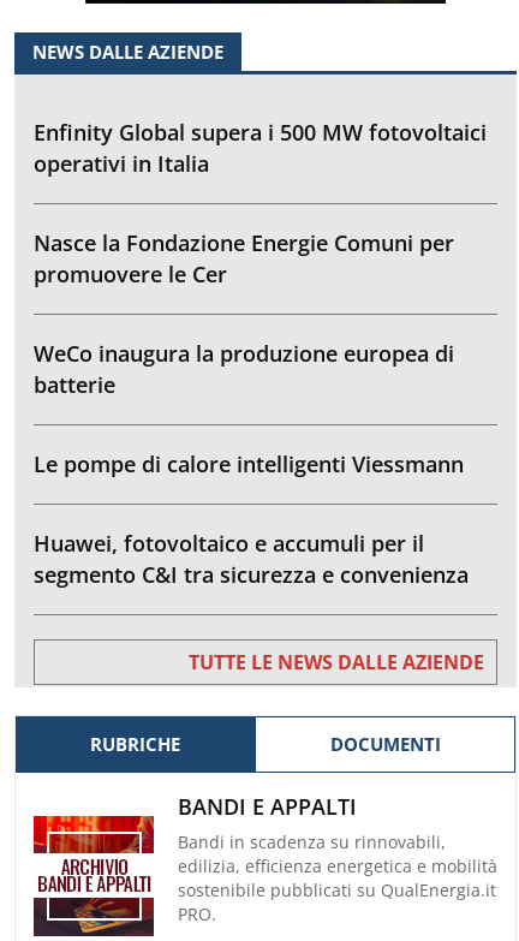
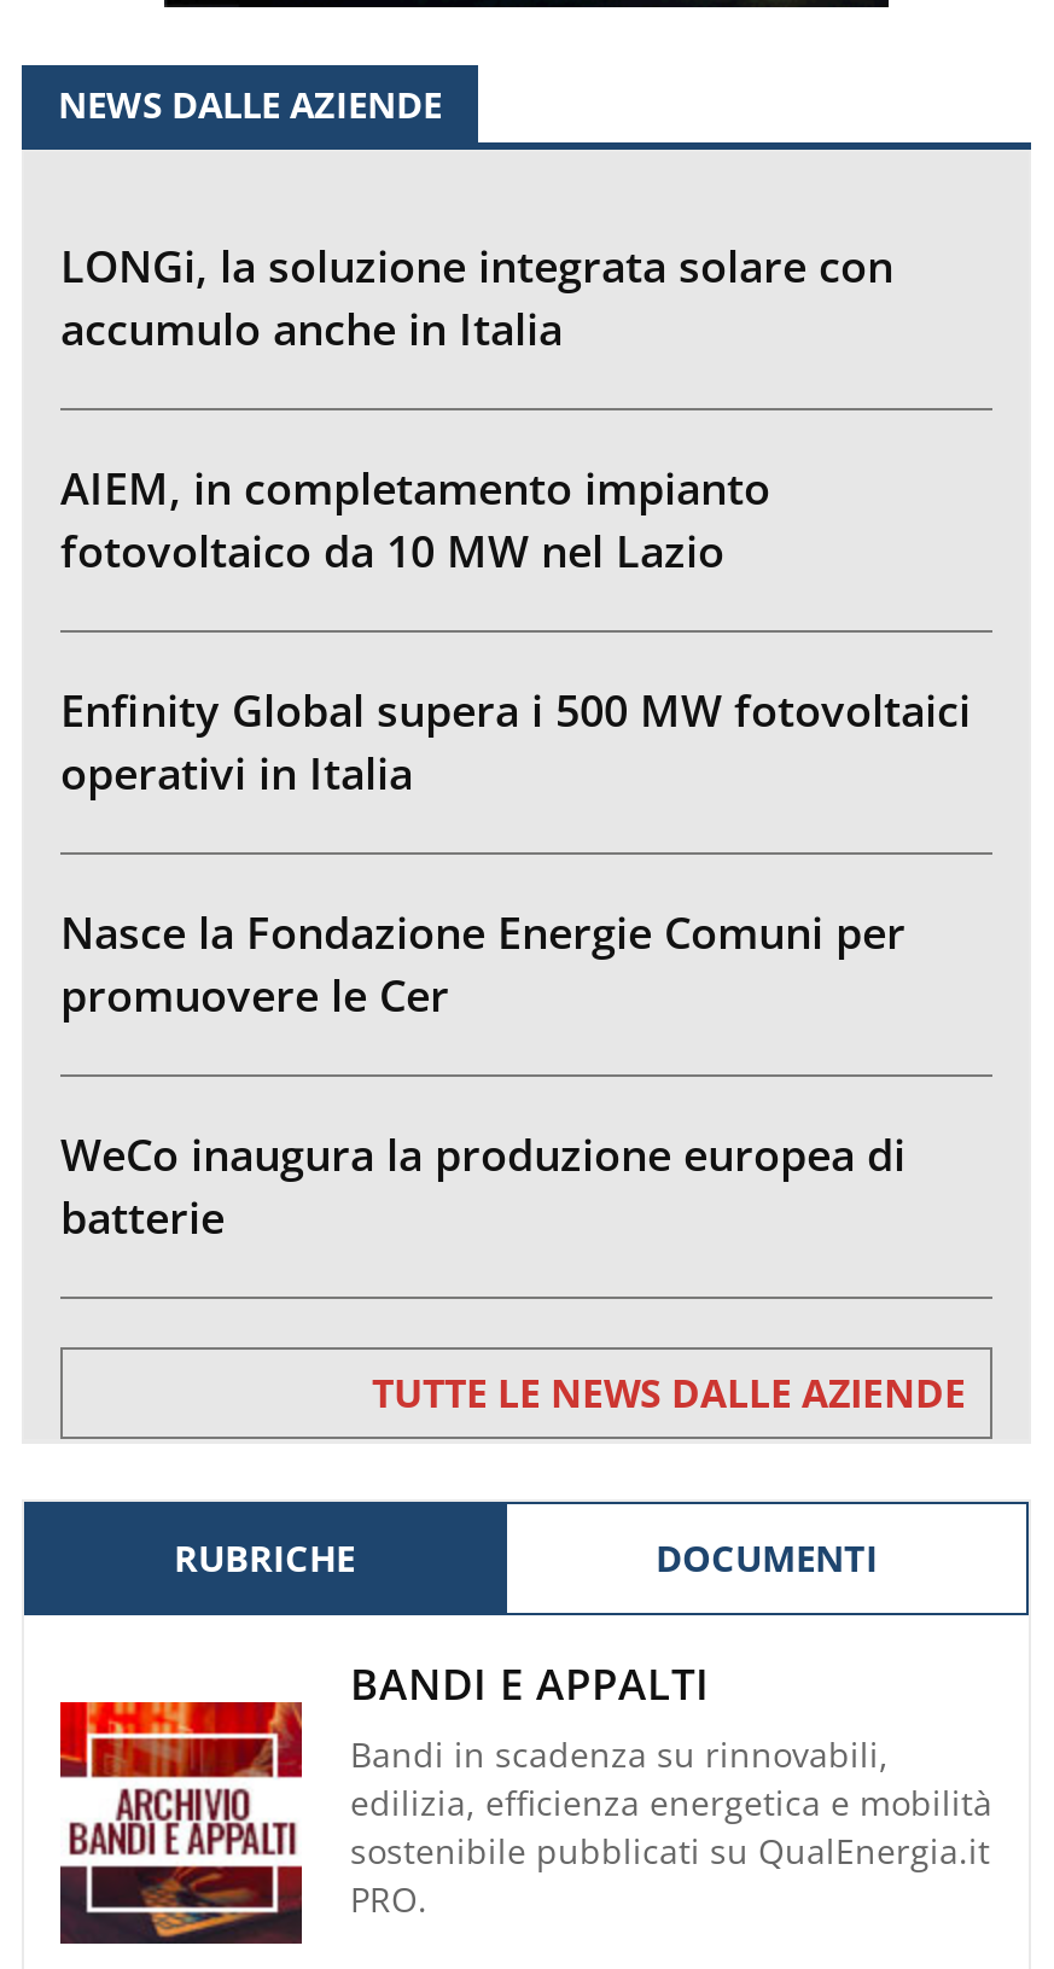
none -> [60,237,893,579] LONGi, la soluzione integrata solare con | accumulo anche in Italia | AIEM, in completamento impianto | fotovoltaico da 10 MW nel Lazio
moved [34,118,487,399] -> [60,681,971,1246]: Enfinity Global supera i 500 MW fotovoltaici | operativi in Italia | Nasce la Fondazione Energie Comuni per | promuovere le Cer | WeCo inaugura la produzione europea di | batterie
[34,449,469,589] Le pompe di calore intelligenti Viessmann | Huawei, fotovoltaico e accumuli per il | segmento C&I tra sicurezza e convenienza -> none

